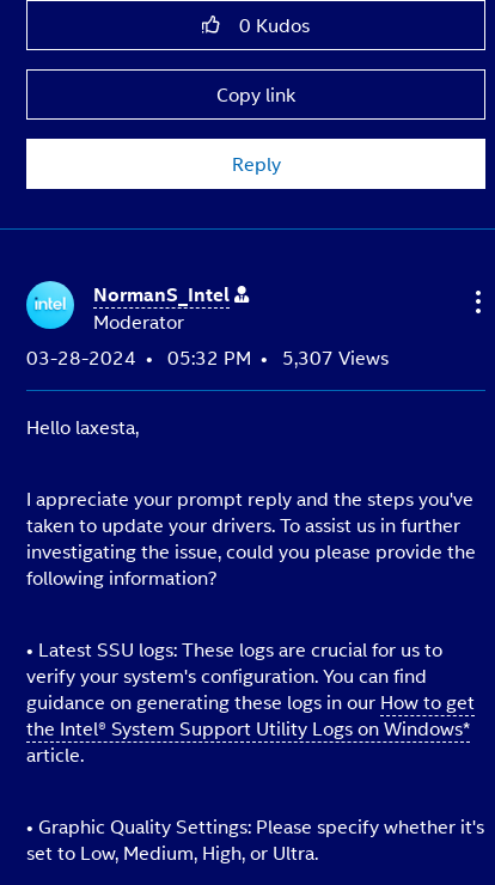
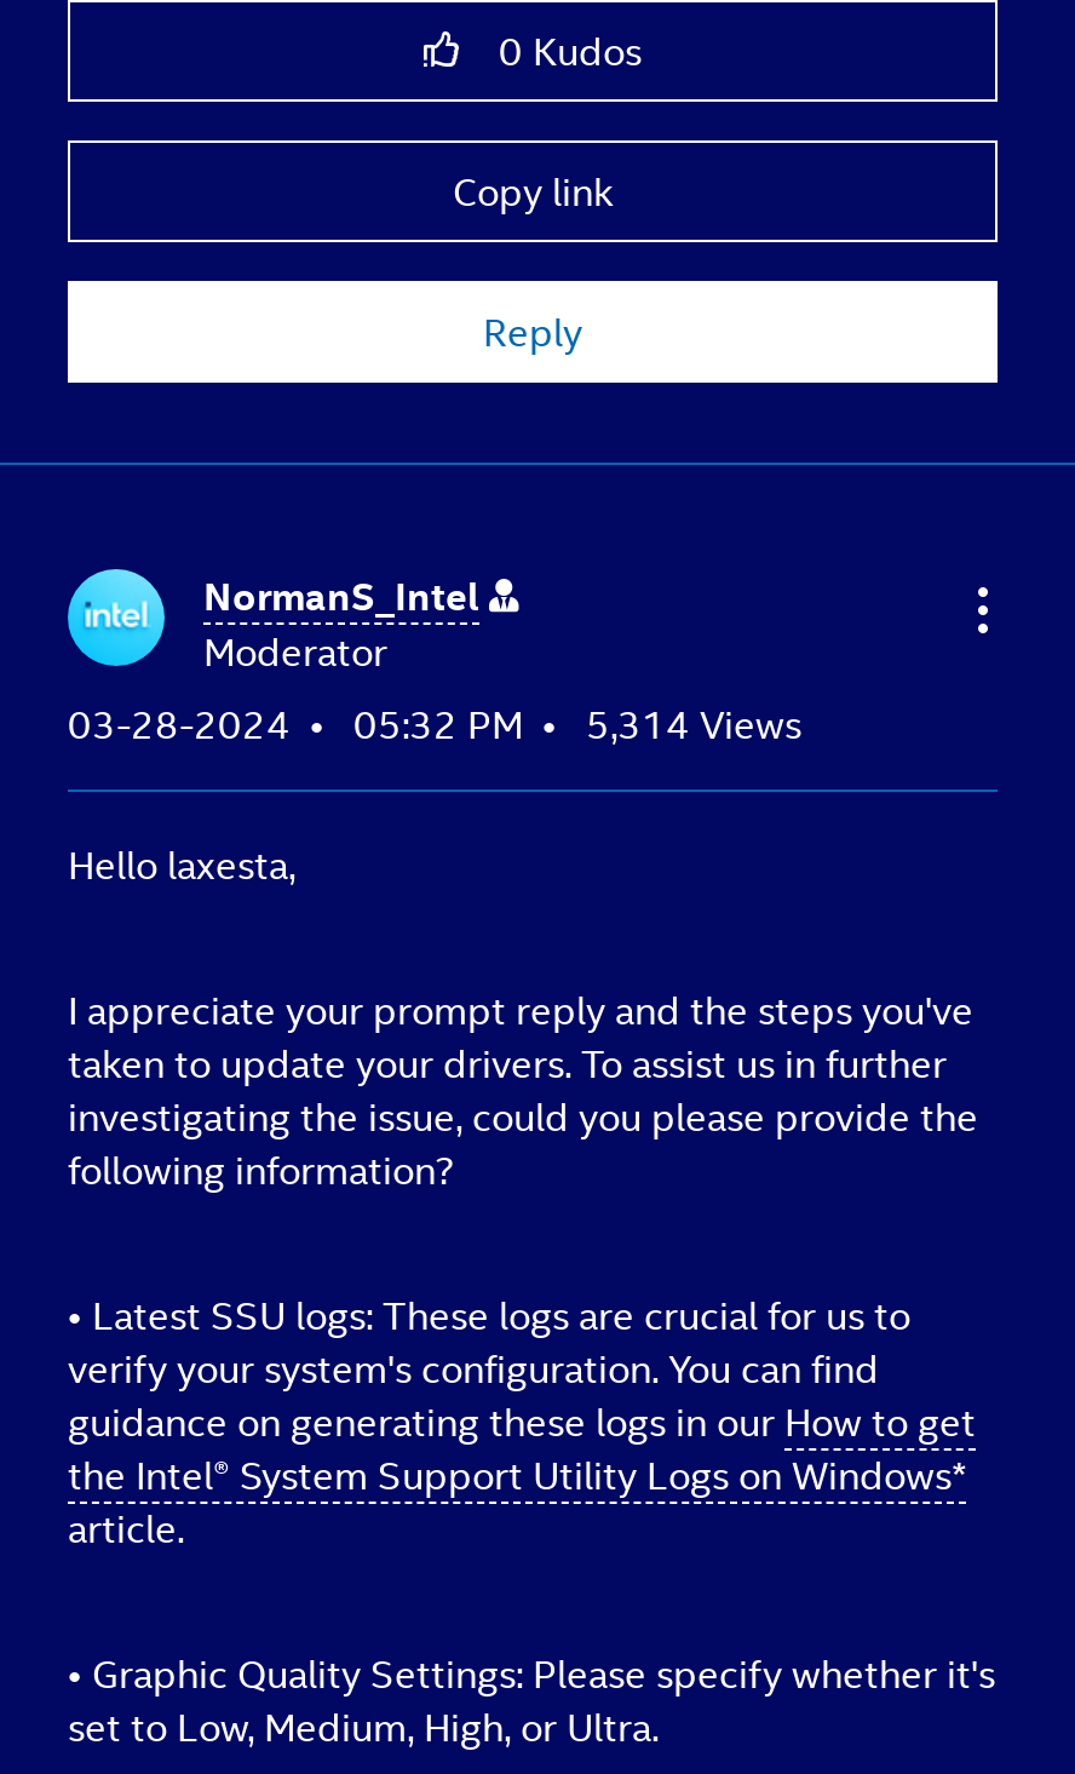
[26,343,389,371] 03-28-2024 05:32 PM 5,307 Views -> [68,695,801,751] 03-28-2024 05:32 PM 5,314 Views

